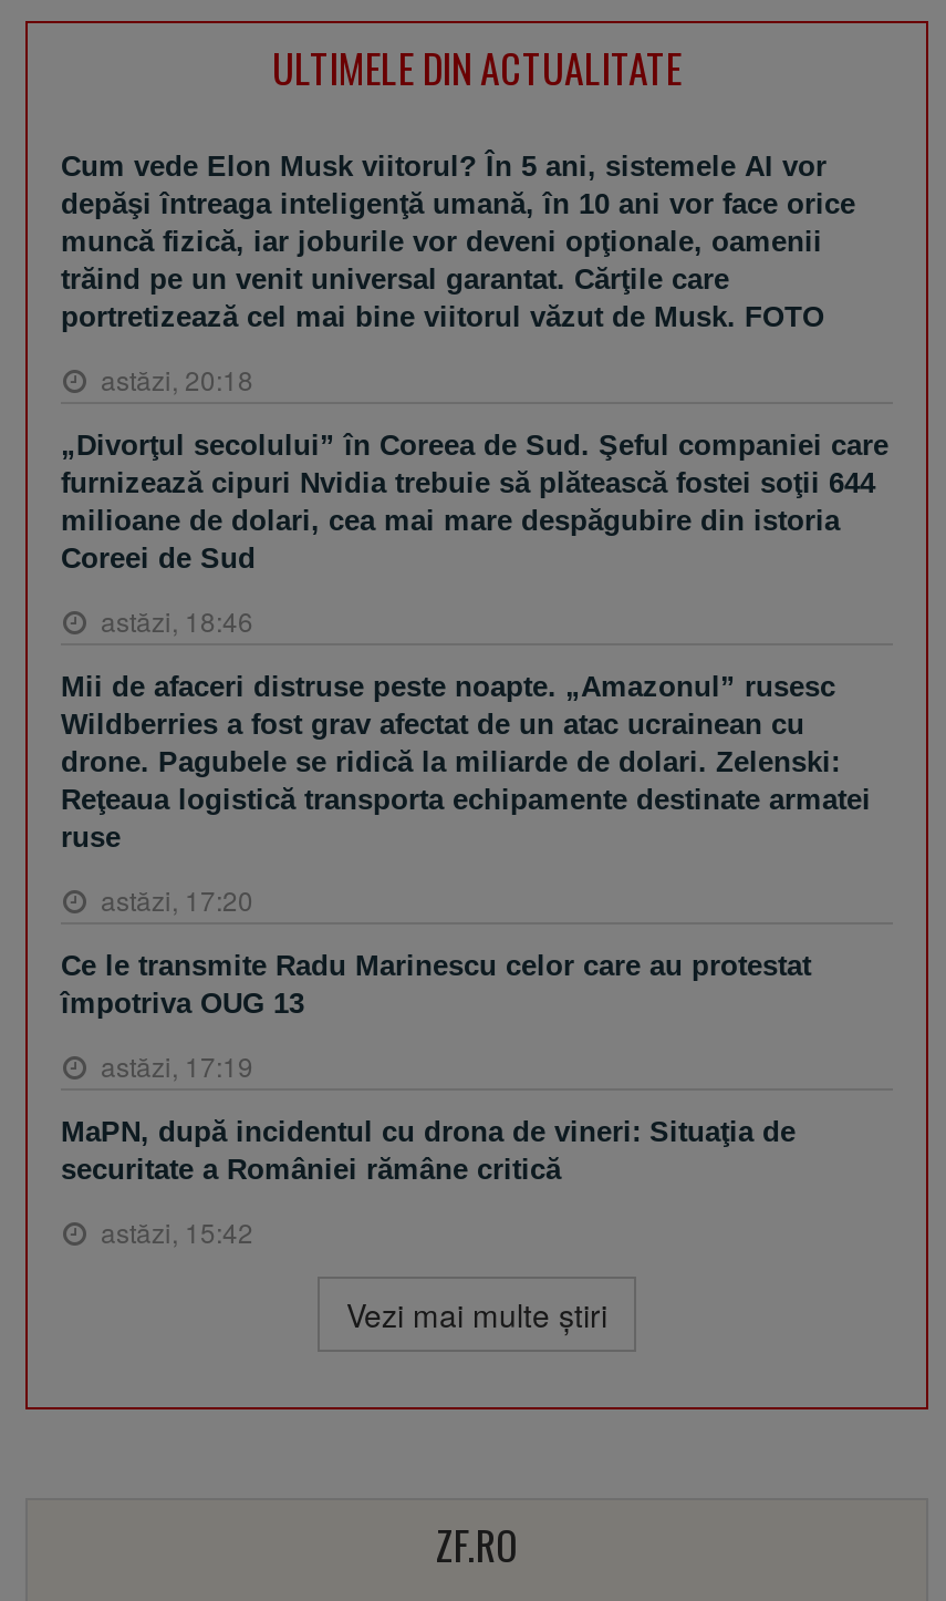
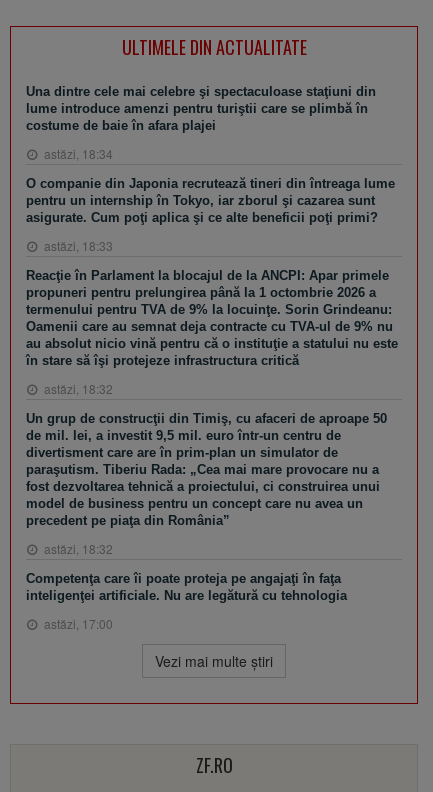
[61,150,855,334] Cum vede Elon Musk viitorul? În 5 ani, sistemele AI vor | depăşi întreaga inteligenţă umană, în 10 ani vor face orice | muncă fizică, iar joburile vor deveni opţionale, oamenii | trăind pe un venit universal garantat. Cărţile care | portretizează cel mai bine viitorul văzut de Musk. FOTO -> [26,84,376,133] Una dintre cele mai celebre şi spectaculoase staţiuni din | lume introduce amenzi pentru turiştii care se plimbă în | costume de baie în afara plajei
[94,360,253,398] astăzi, 20:18 -> [41,145,113,162] astăzi, 18:34
[61,429,888,575] „Divorţul secolului” în Coreea de Sud. Şeful companiei care | furnizează cipuri Nvidia trebuie să plătească fostei soţii 644 | milioane de dolari, cea mai mare despăgubire din istoria | Coreei de Sud -> [26,176,395,225] O companie din Japonia recrutează tineri din întreaga lume | pentru un internship în Tokyo, iar zborul şi cazarea sunt | asigurate. Cum poţi aplica şi ce alte beneficii poţi primi?
[94,602,253,639] astăzi, 18:46 -> [41,237,113,254] astăzi, 18:33
[61,670,871,854] Mii de afaceri distruse peste noapte. „Amazonul” rusesc | Wildberries a fost grav afectat de un atac ucrainean cu | drone. Pagubele se ridică la miliarde de dolari. Zelenski: | Reţeaua logistică transporta echipamente destinate armatei | ruse -> [26,268,398,368] Reacţie în Parlament la blocajul de la ANCPI: Apar primele | propuneri pentru prelungirea până la 1 octombrie 2026 a | termenului pentru TVA de 9% la locuinţe. Sorin Grindeanu: | Oamenii care au semnat deja contracte cu TVA-ul de 9% nu | au absolut nicio vină pentru că o instituţie a statului nu este | în stare să îşi protejeze infrastructura critică
[94,881,253,918] astăzi, 17:20 -> [41,380,113,397] astăzi, 18:32
[61,949,811,1020] Ce le transmite Radu Marinescu celor care au protestat | împotriva OUG 13 -> [26,411,387,528] Un grup de construcţii din Timiş, cu afaceri de aproape 50 | de mil. lei, a investit 9,5 mil. euro într-un centru de | divertisment care are în prim-plan un simulator de | paraşutism. Tiberiu Rada: „Cea mai mare provocare nu a | fost dezvoltarea tehnică a proiectului, ci construirea unui | model de business pentru un concept care nu avea un | precedent pe piaţa din România”
[94,1047,253,1084] astăzi, 17:19 -> [41,540,113,557] astăzi, 18:32
[61,1115,796,1186] MaPN, după incidentul cu drona de vineri: Situaţia de | securitate a României rămâne critică -> [26,571,347,603] Competenţa care îi poate proteja pe angajaţi în faţa | inteligenţei artificiale. Nu are legătură cu tehnologia
[94,1213,253,1250] astăzi, 15:42 -> [41,615,113,632] astăzi, 17:00

